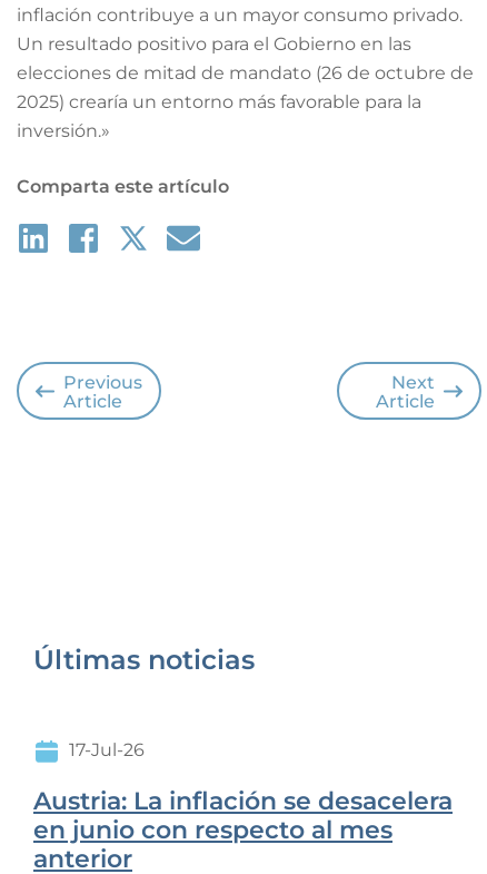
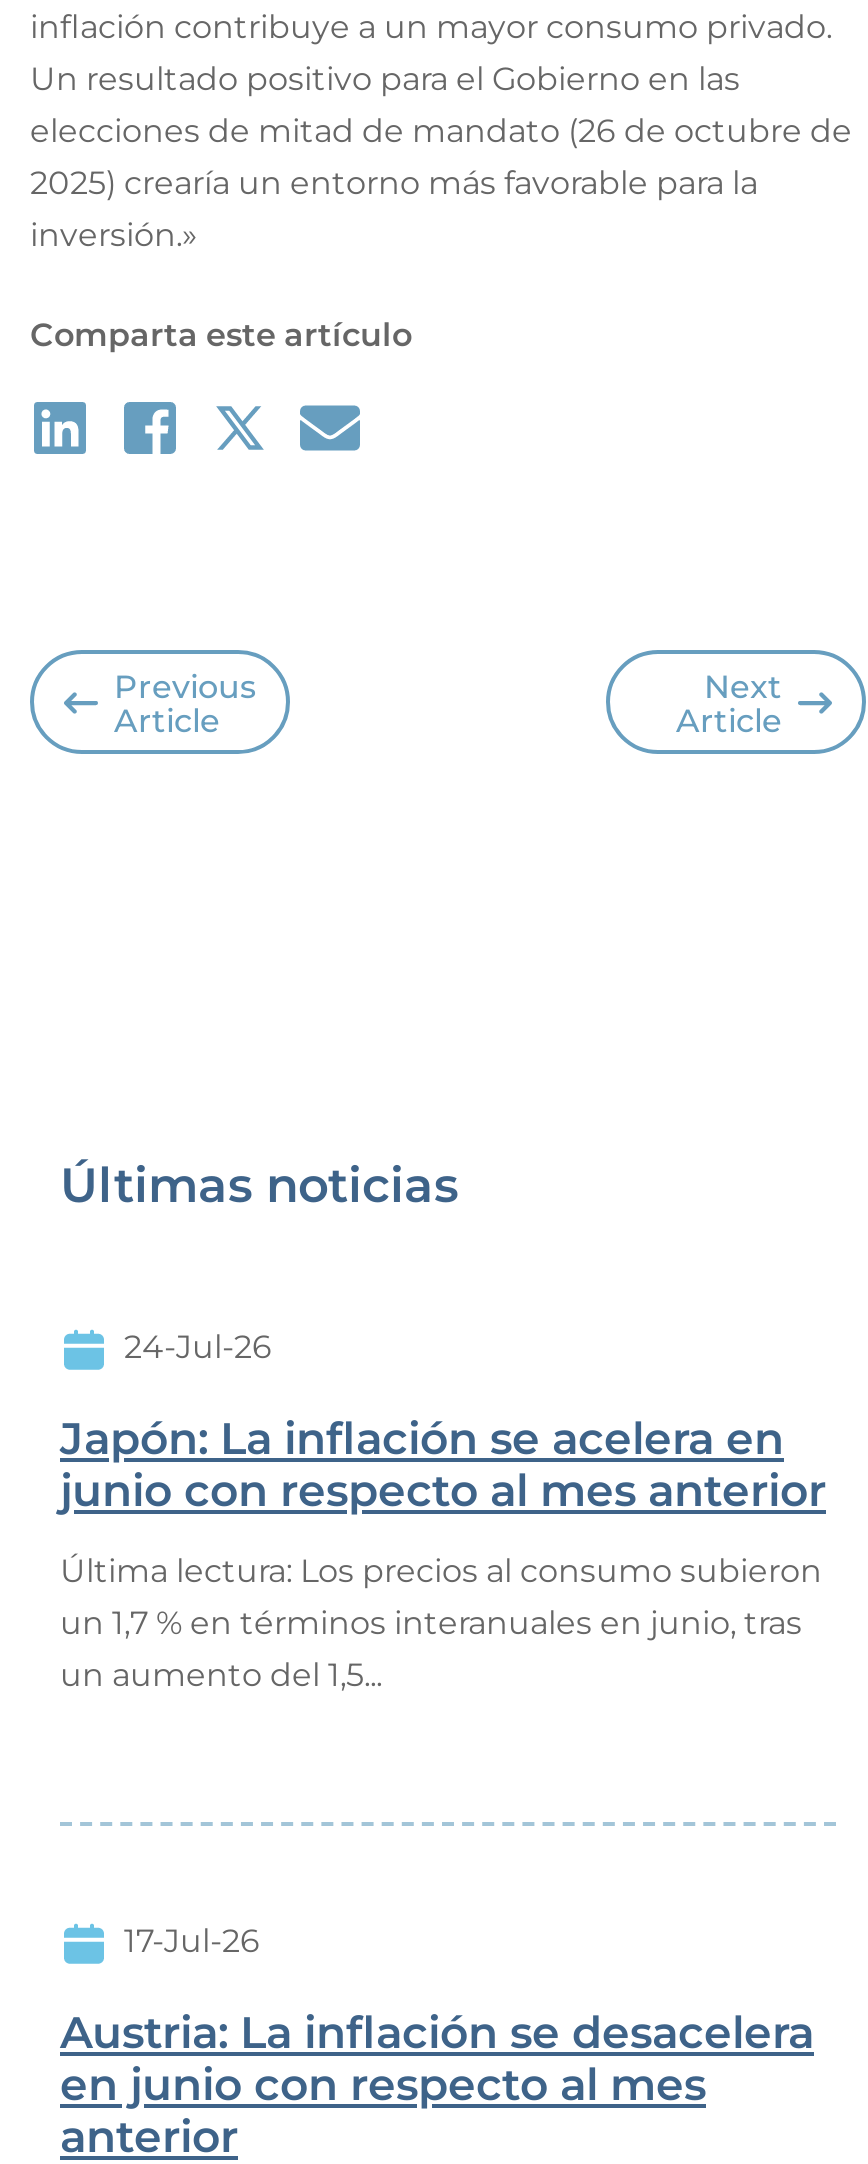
none -> [60,1328,826,1694] 24-Jul-26 | Japón: La inflación se acelera en | junio con respecto al mes anterior | Última lectura: Los precios al consumo subieron | un 1,7 % en términos interanuales en junio, tras | un aumento del 1,5...

